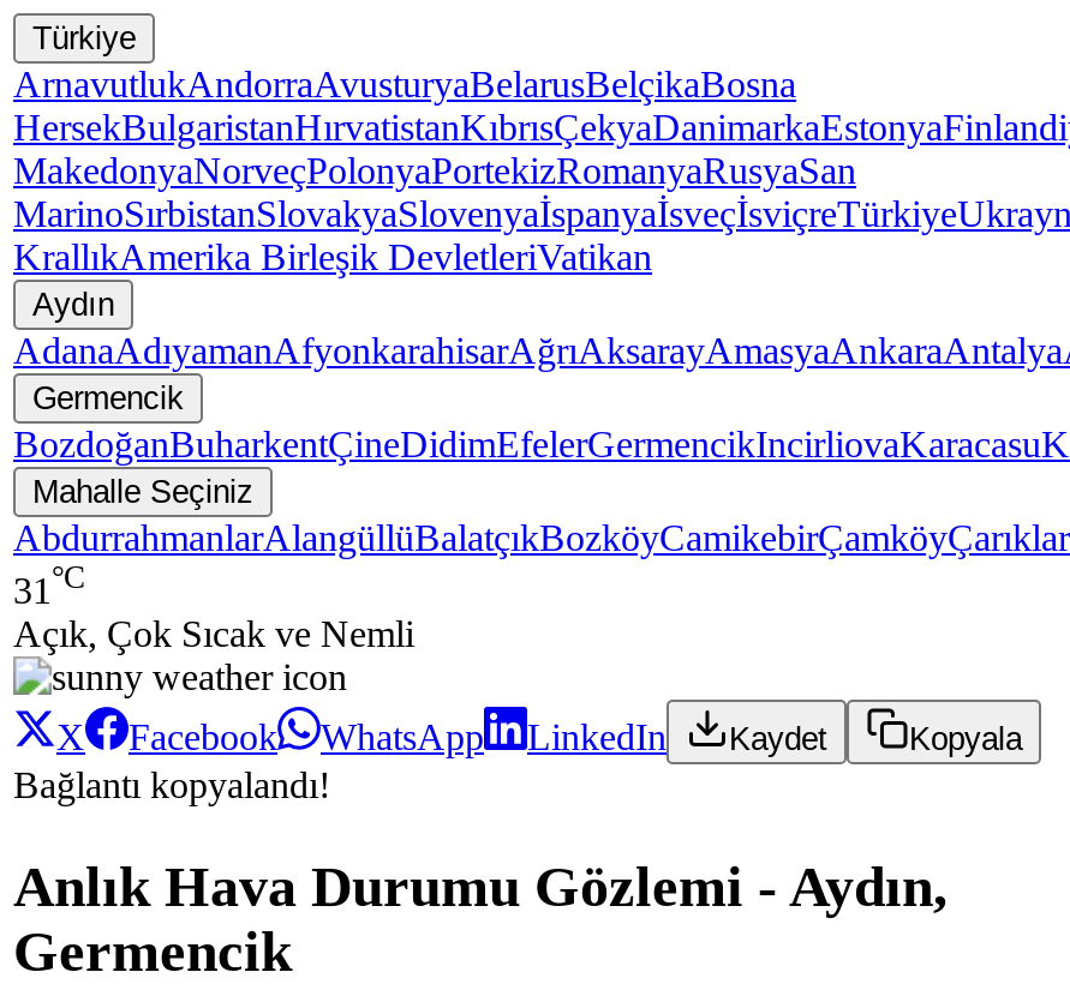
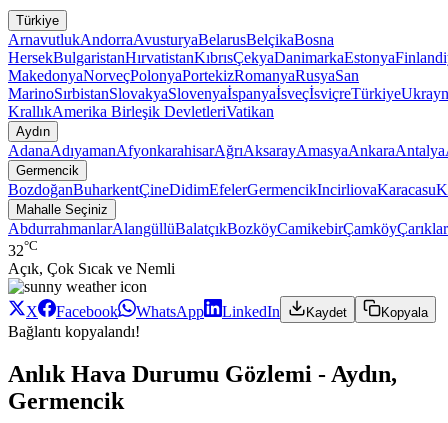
[13,560,85,611] 31°C -> [8,238,38,259] 32°C

